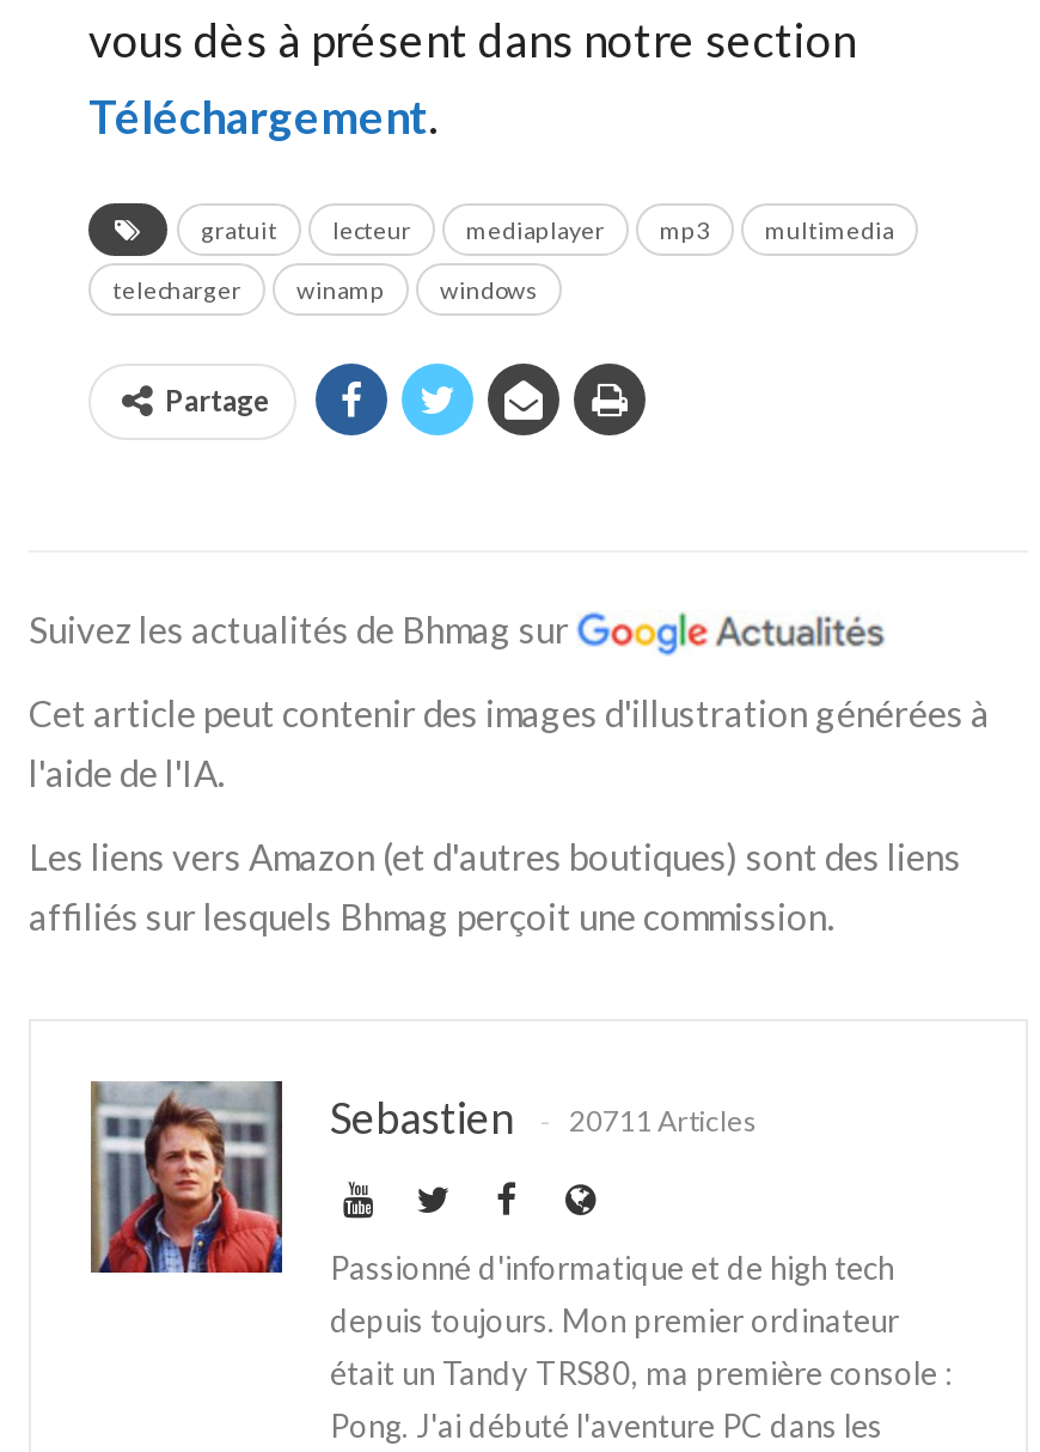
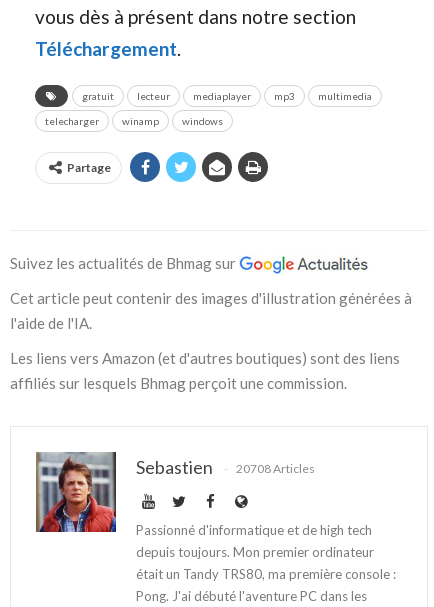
[330,1090,758,1143] Sebastien 20711 Articles -> [136,456,315,478] Sebastien 20708 Articles

